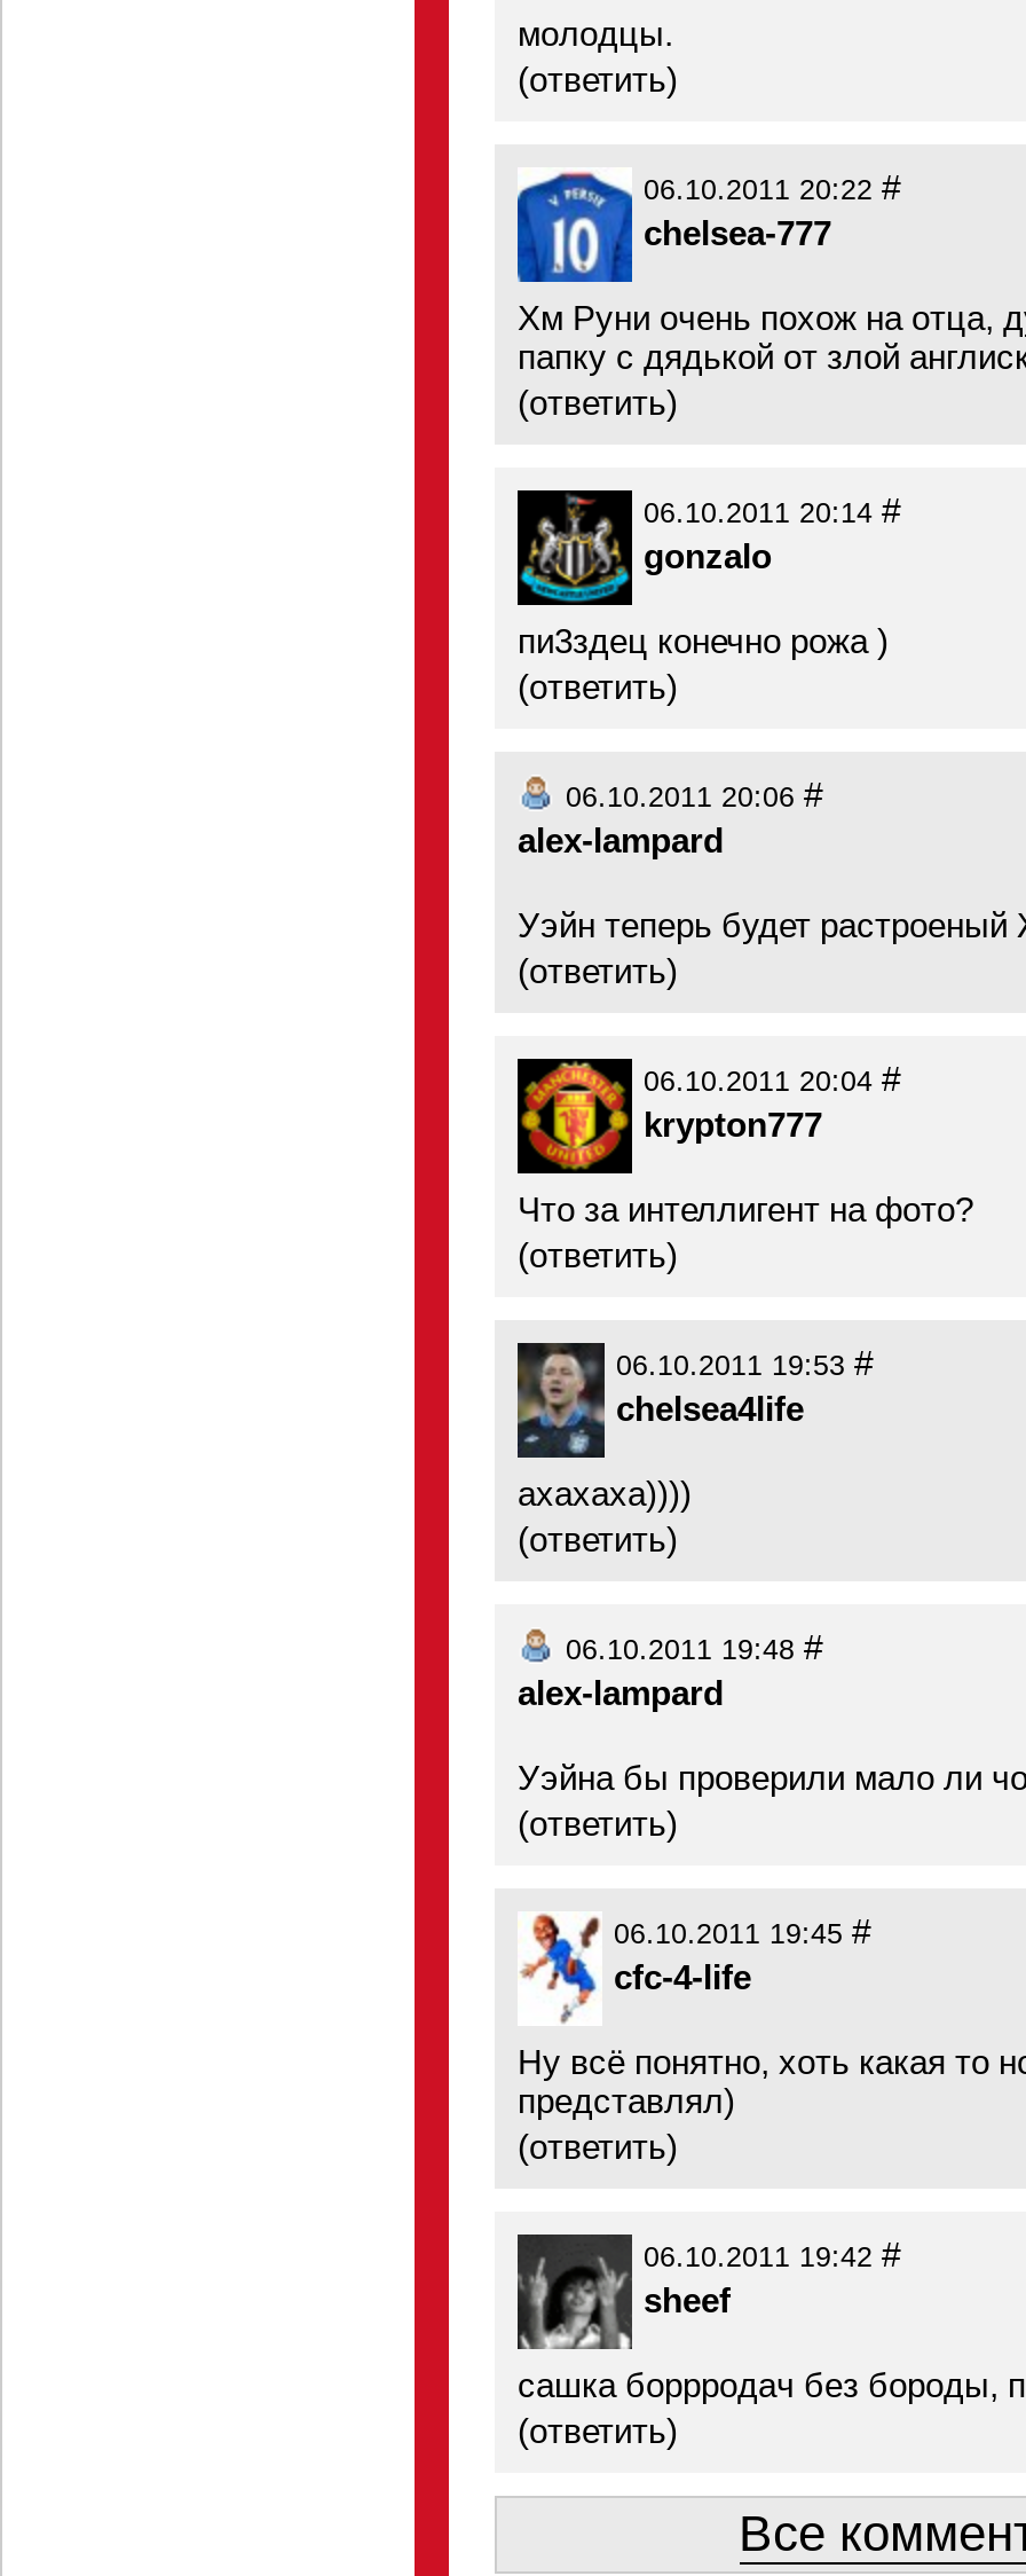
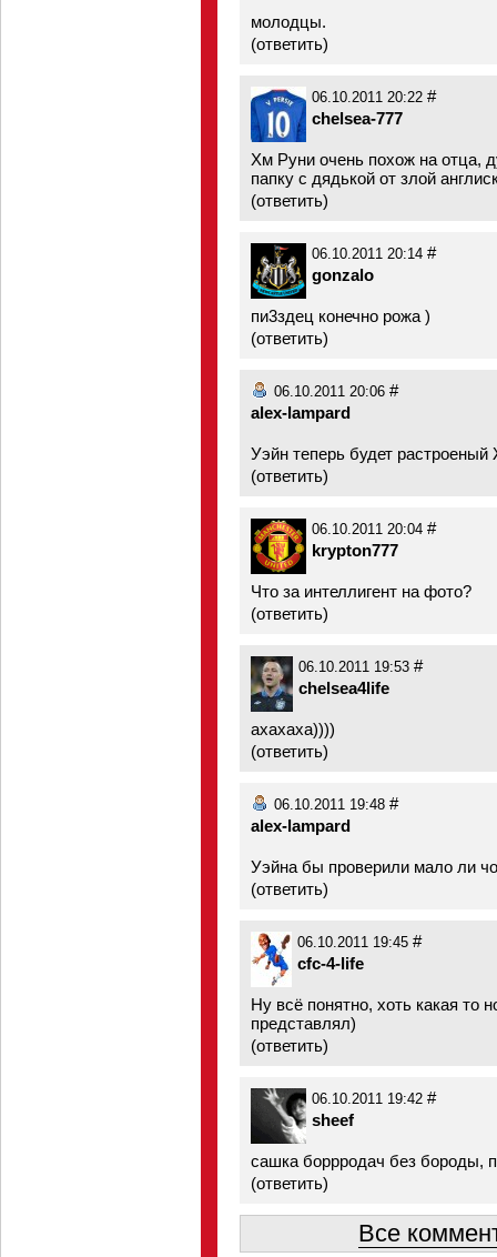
[518,2237,634,2349] [image] -> [252,1088,306,1145] [image]

